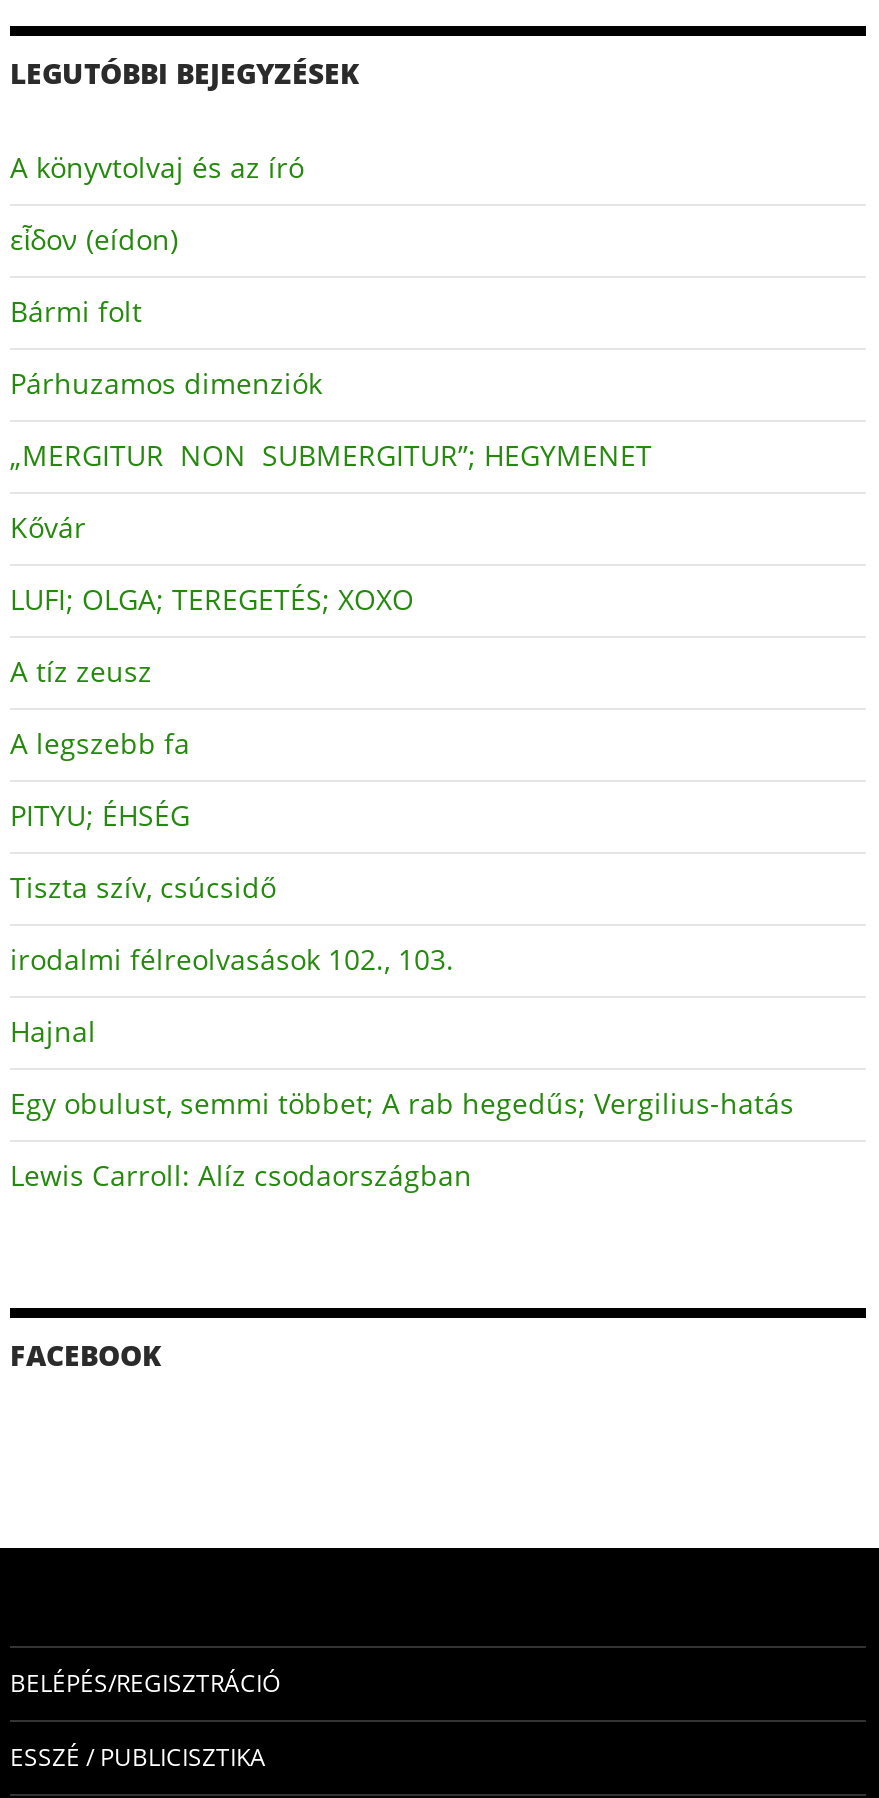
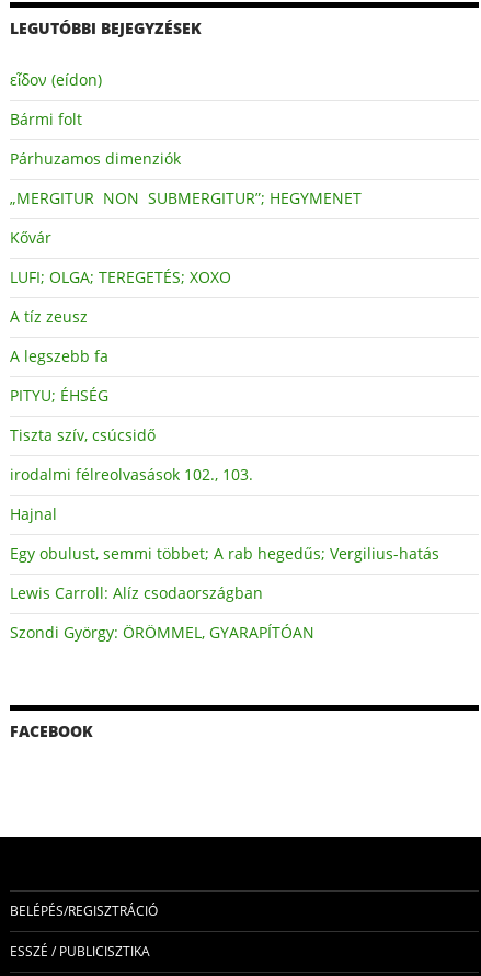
[10,148,304,186] A könyvtolvaj és az író -> none
moved [10,220,794,1194] -> [10,69,439,603]: εἶδον (eídon) | Bármi folt | Párhuzamos dimenziók | ... | Egy obulust, semmi többet; A rab hegedűs; Vergilius-hatás | Lewis Carroll: Alíz csodaországban
none -> [10,622,314,643] Szondi György: ÖRÖMMEL, GYARAPÍTÓAN

